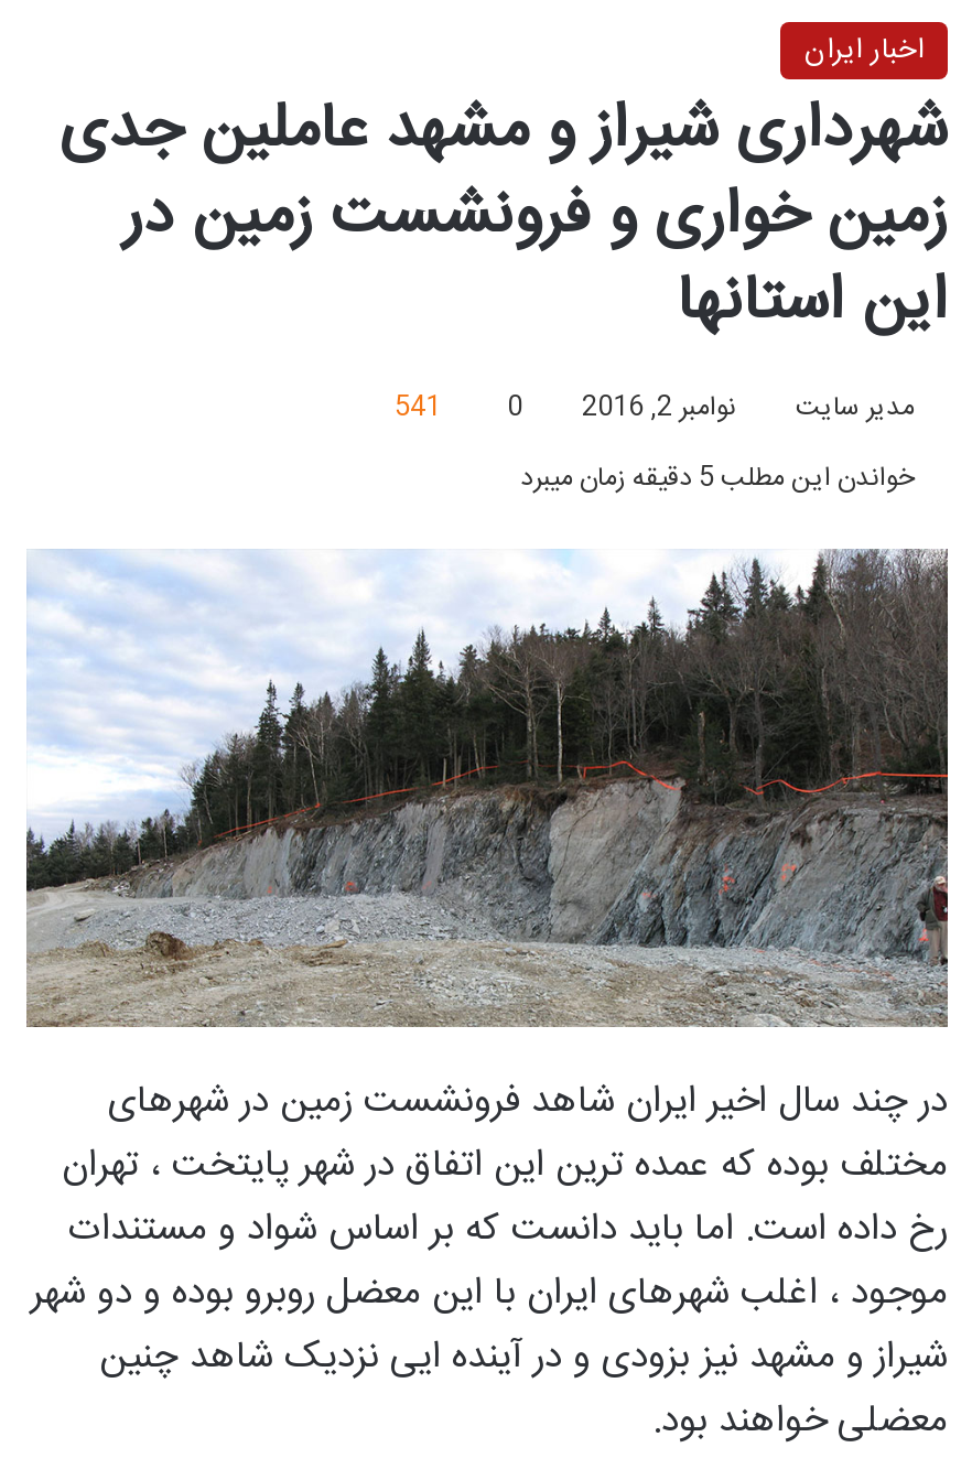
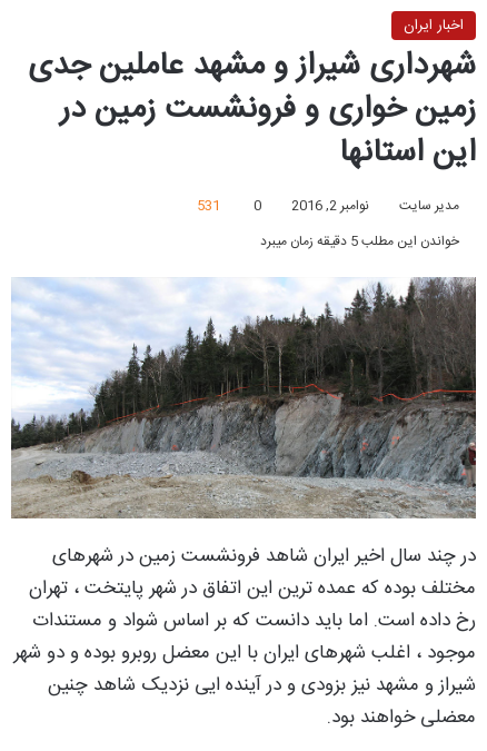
[395,386,522,430] 541 0 -> [197,195,261,217] 531 0

